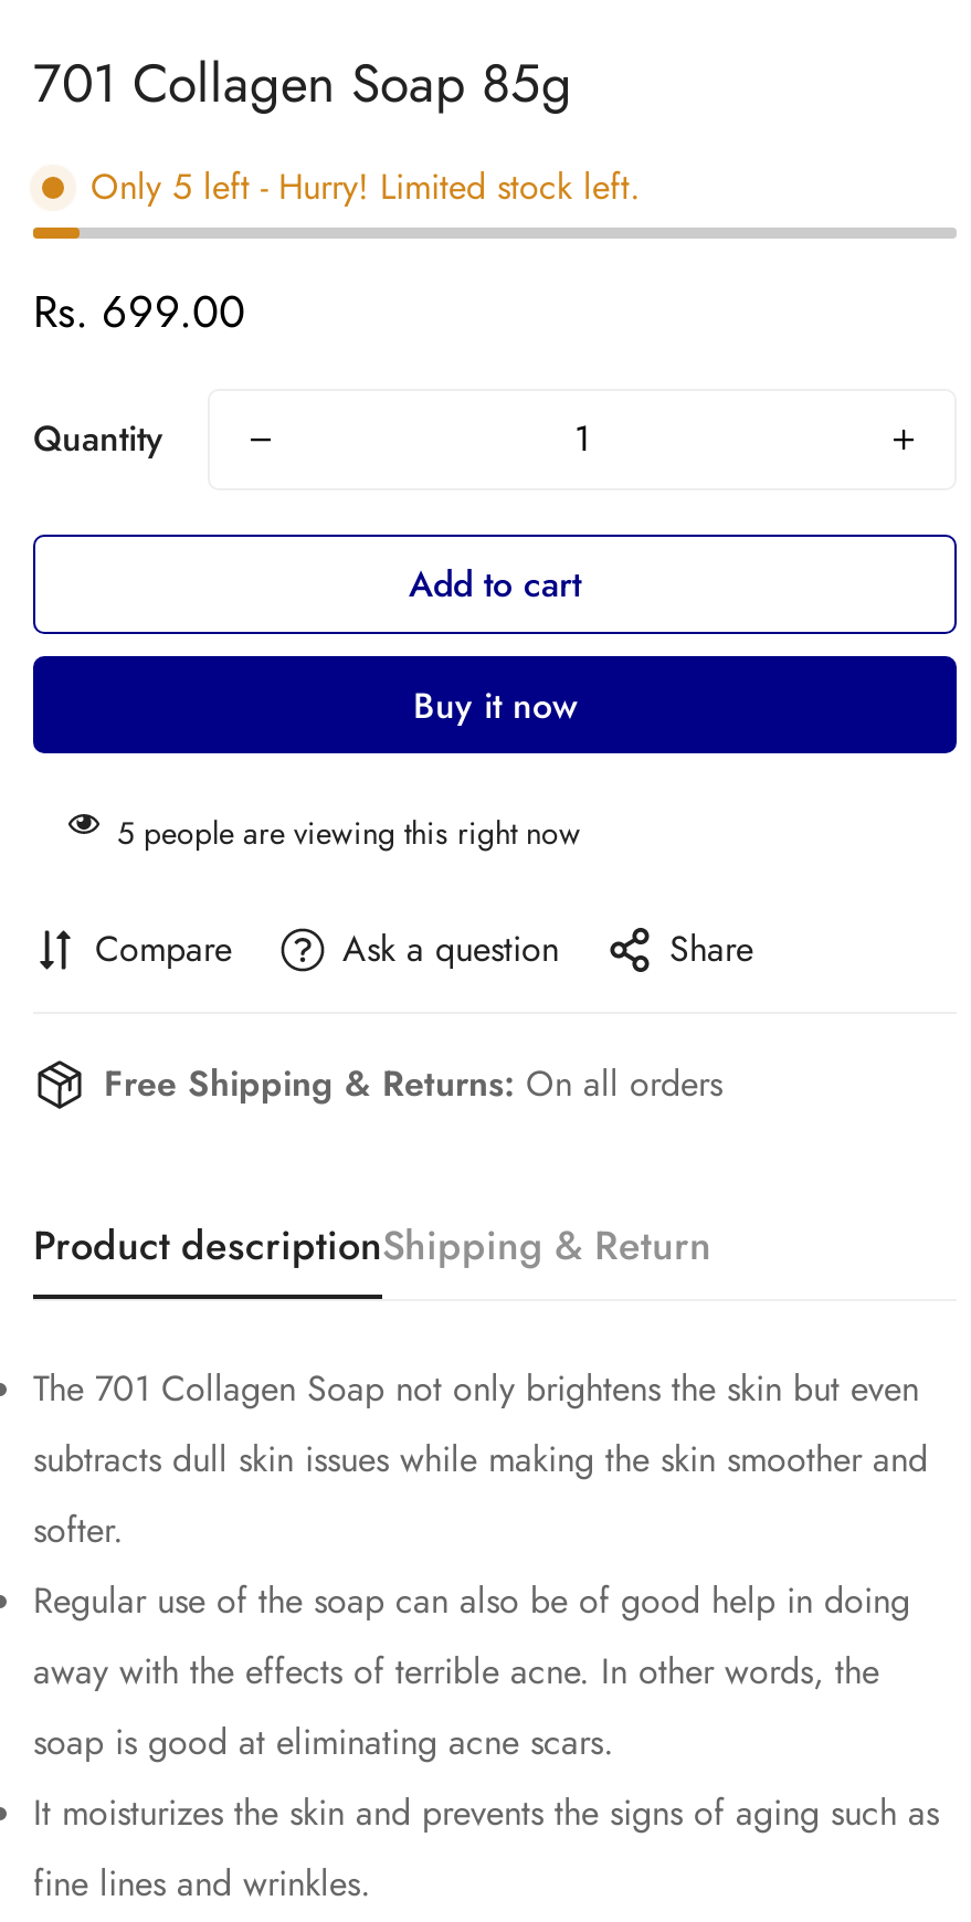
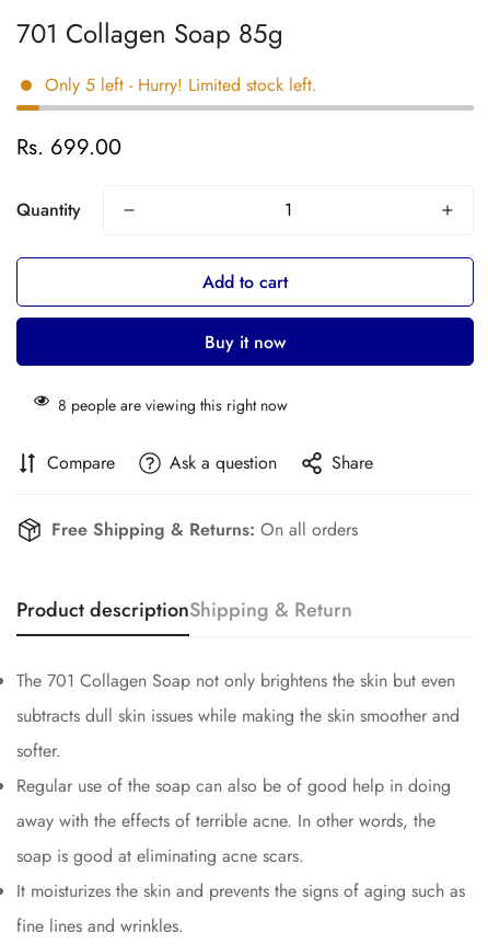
[117,811,581,855] 5 people are viewing this right now -> [58,394,288,416] 8 people are viewing this right now

